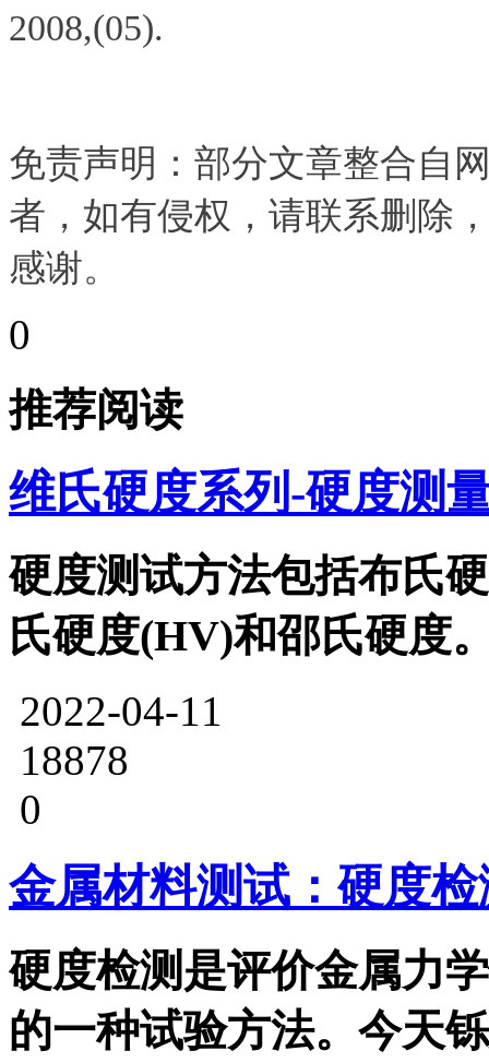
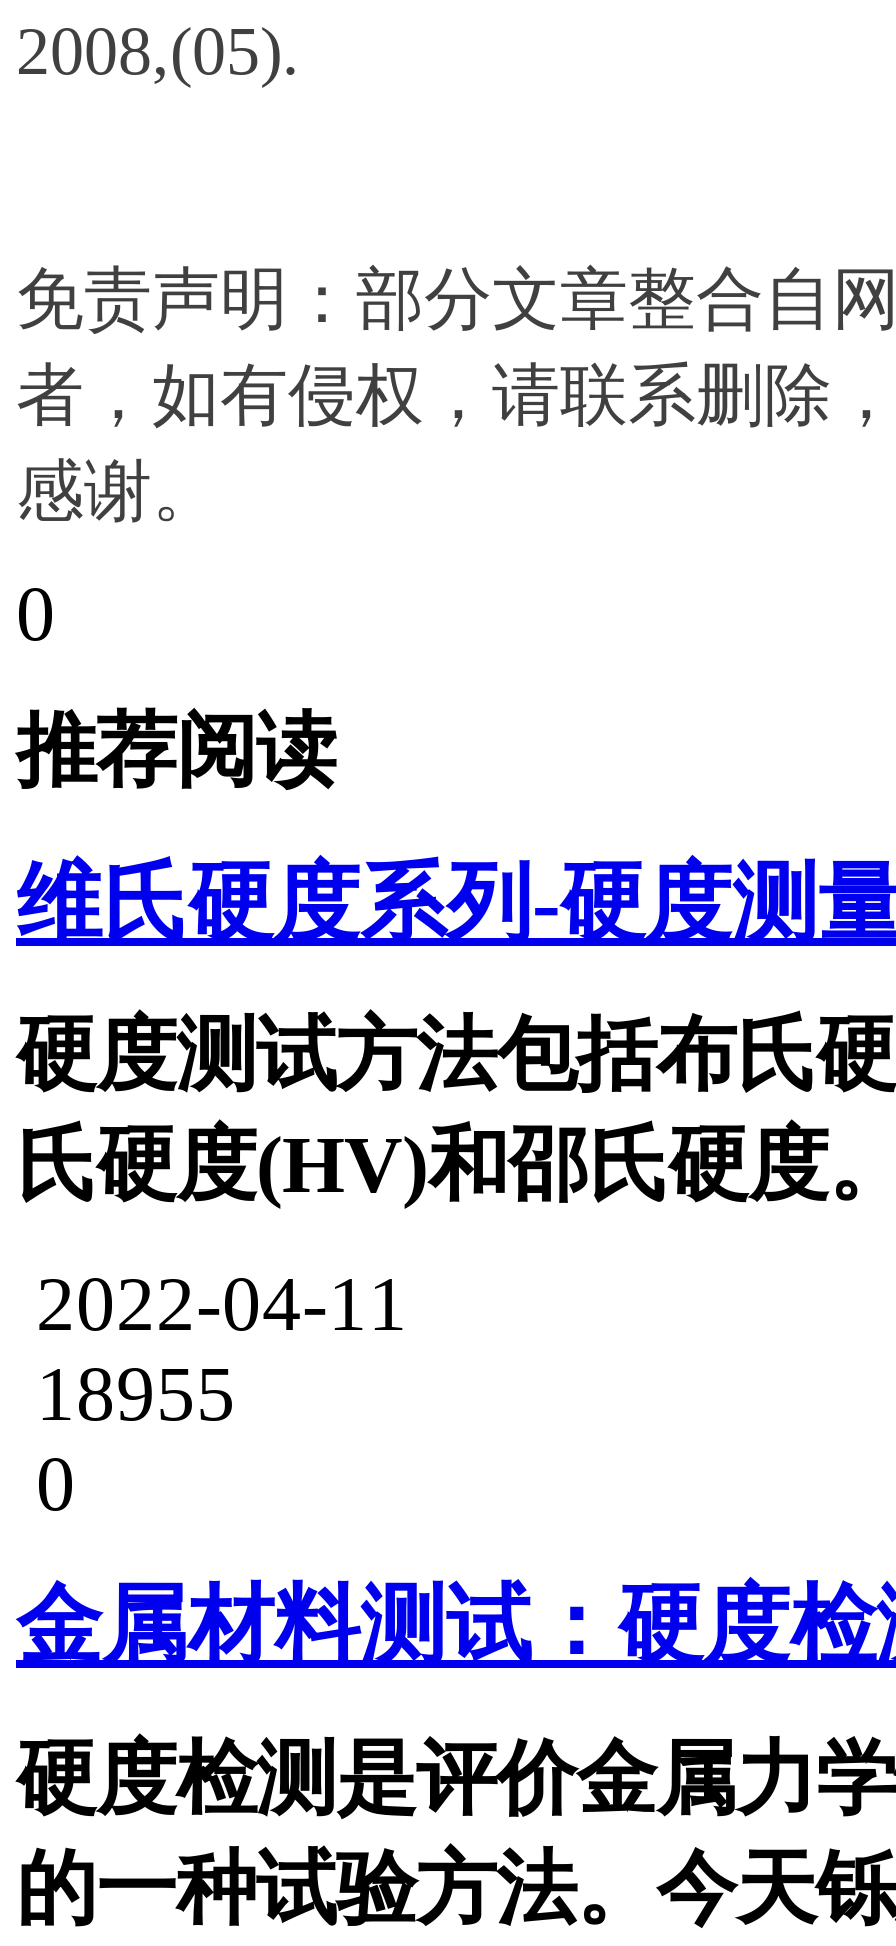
[9,737,129,784] 18878 -> [16,1350,236,1436] 18955

